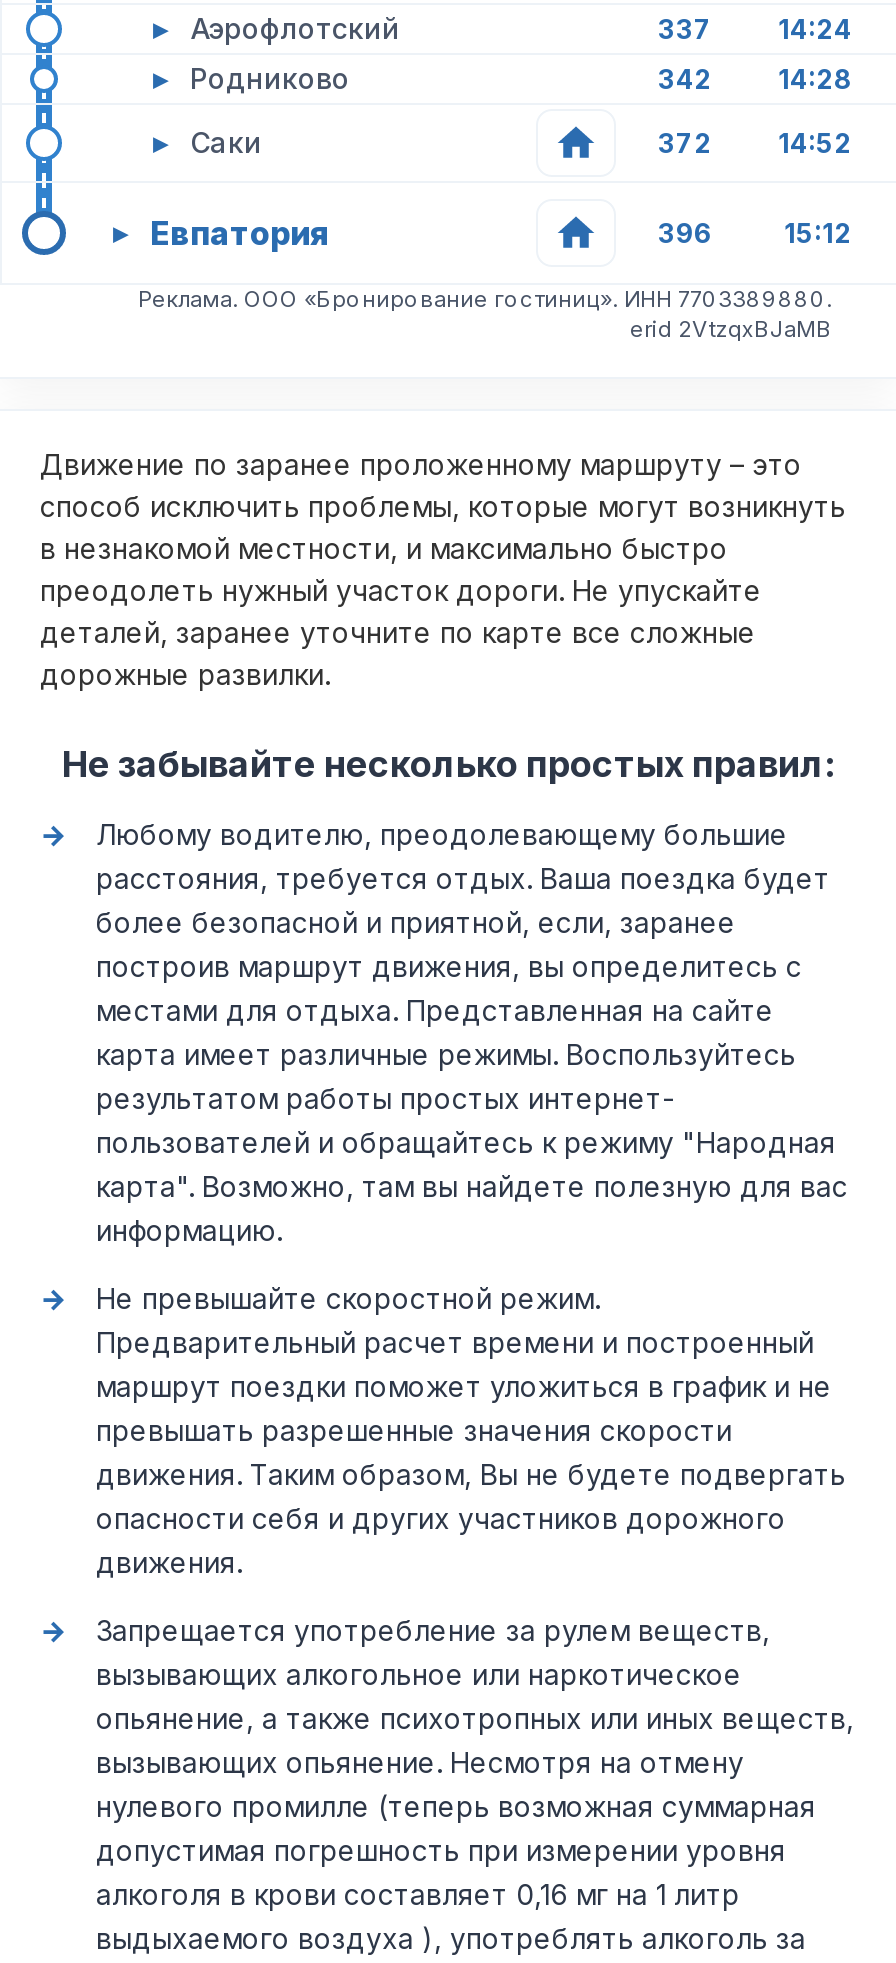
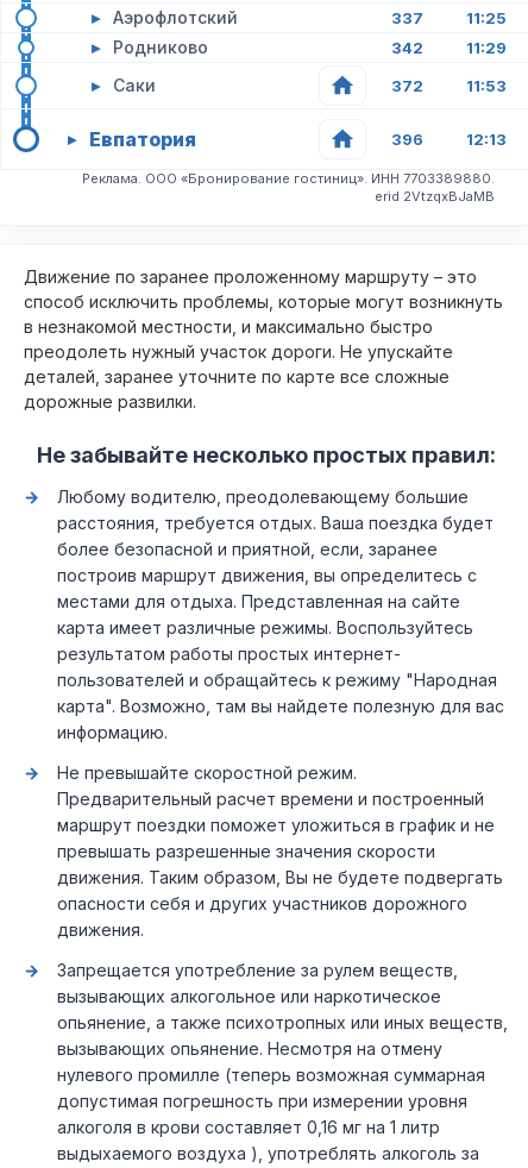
[778,13,852,45] 14:24 -> [466,8,507,27] 11:25
[778,63,852,95] 14:28 -> [466,38,507,57] 11:29
[778,127,852,159] 14:52 -> [466,76,507,95] 11:53
[784,217,852,249] 15:12 -> [466,130,507,149] 12:13

